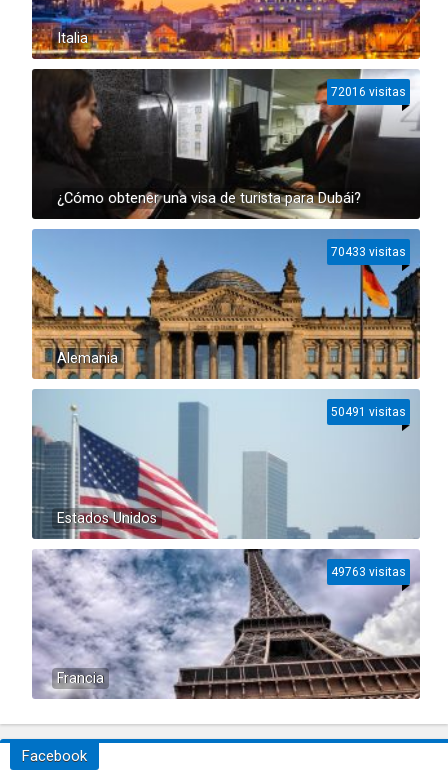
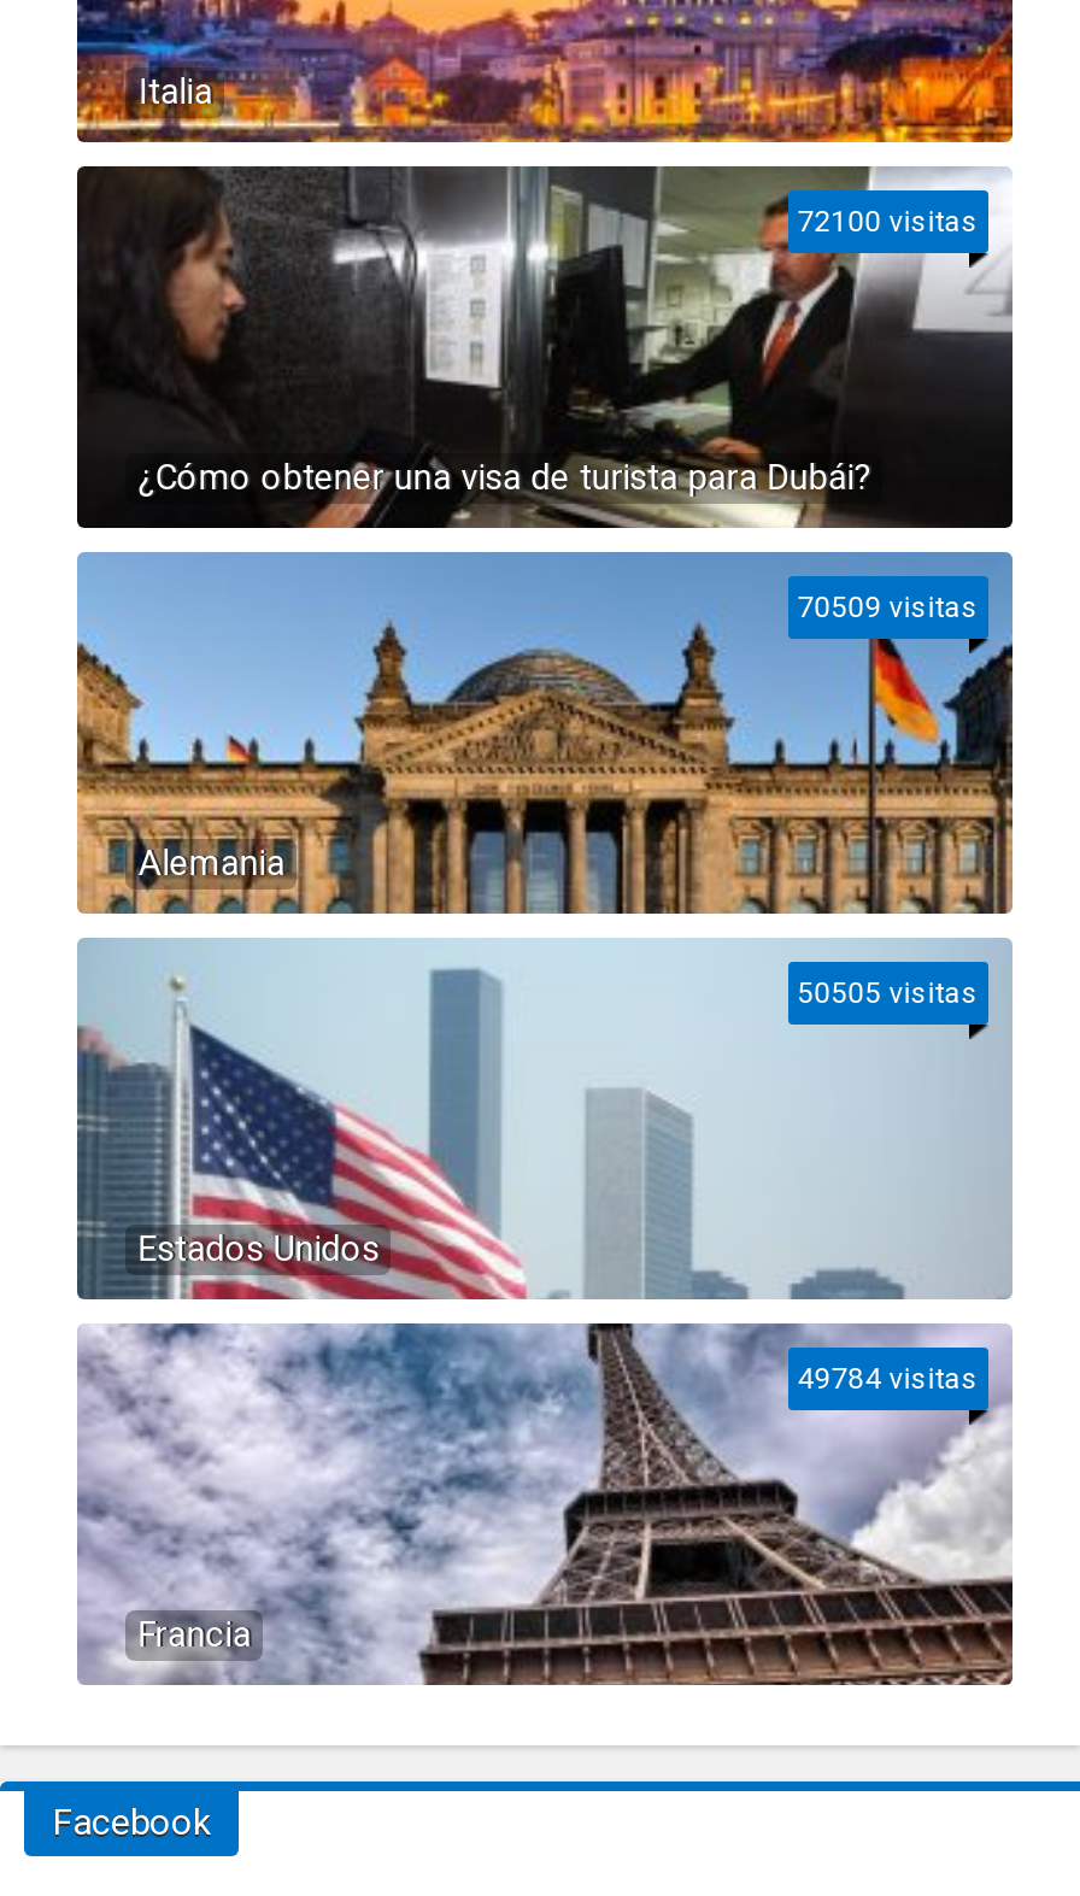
[331,85,406,99] 72016 visitas -> [797,205,978,239] 72100 visitas
[331,245,406,259] 70433 visitas -> [797,591,978,624] 70509 visitas
[331,405,406,419] 50491 visitas -> [797,976,978,1010] 50505 visitas
[331,565,406,579] 49763 visitas -> [797,1362,978,1396] 49784 visitas

